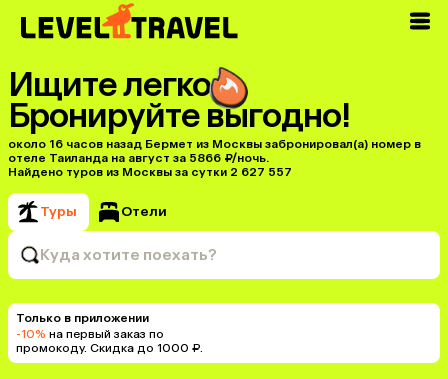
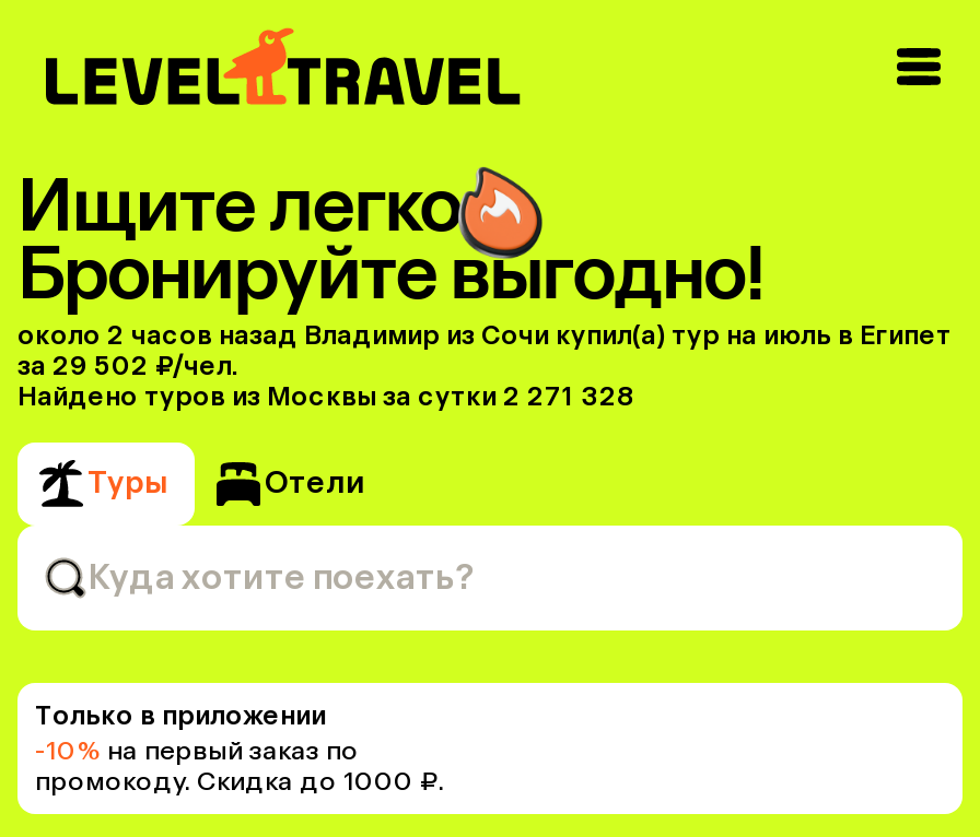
[8,137,421,179] около 16 часов назад Бермет из Москвы забронировал(а) номер в | отеле Таиланда на август за 5866 ₽/ночь. | Найдено туров из Москвы за сутки 2 627 557 -> [17,320,952,412] около 2 часов назад Владимир из Сочи купил(a) тур на июль в Египет | за 29 502 ₽/чел. | Найдено туров из Москвы за сутки 2 271 328

